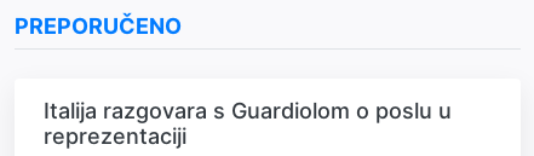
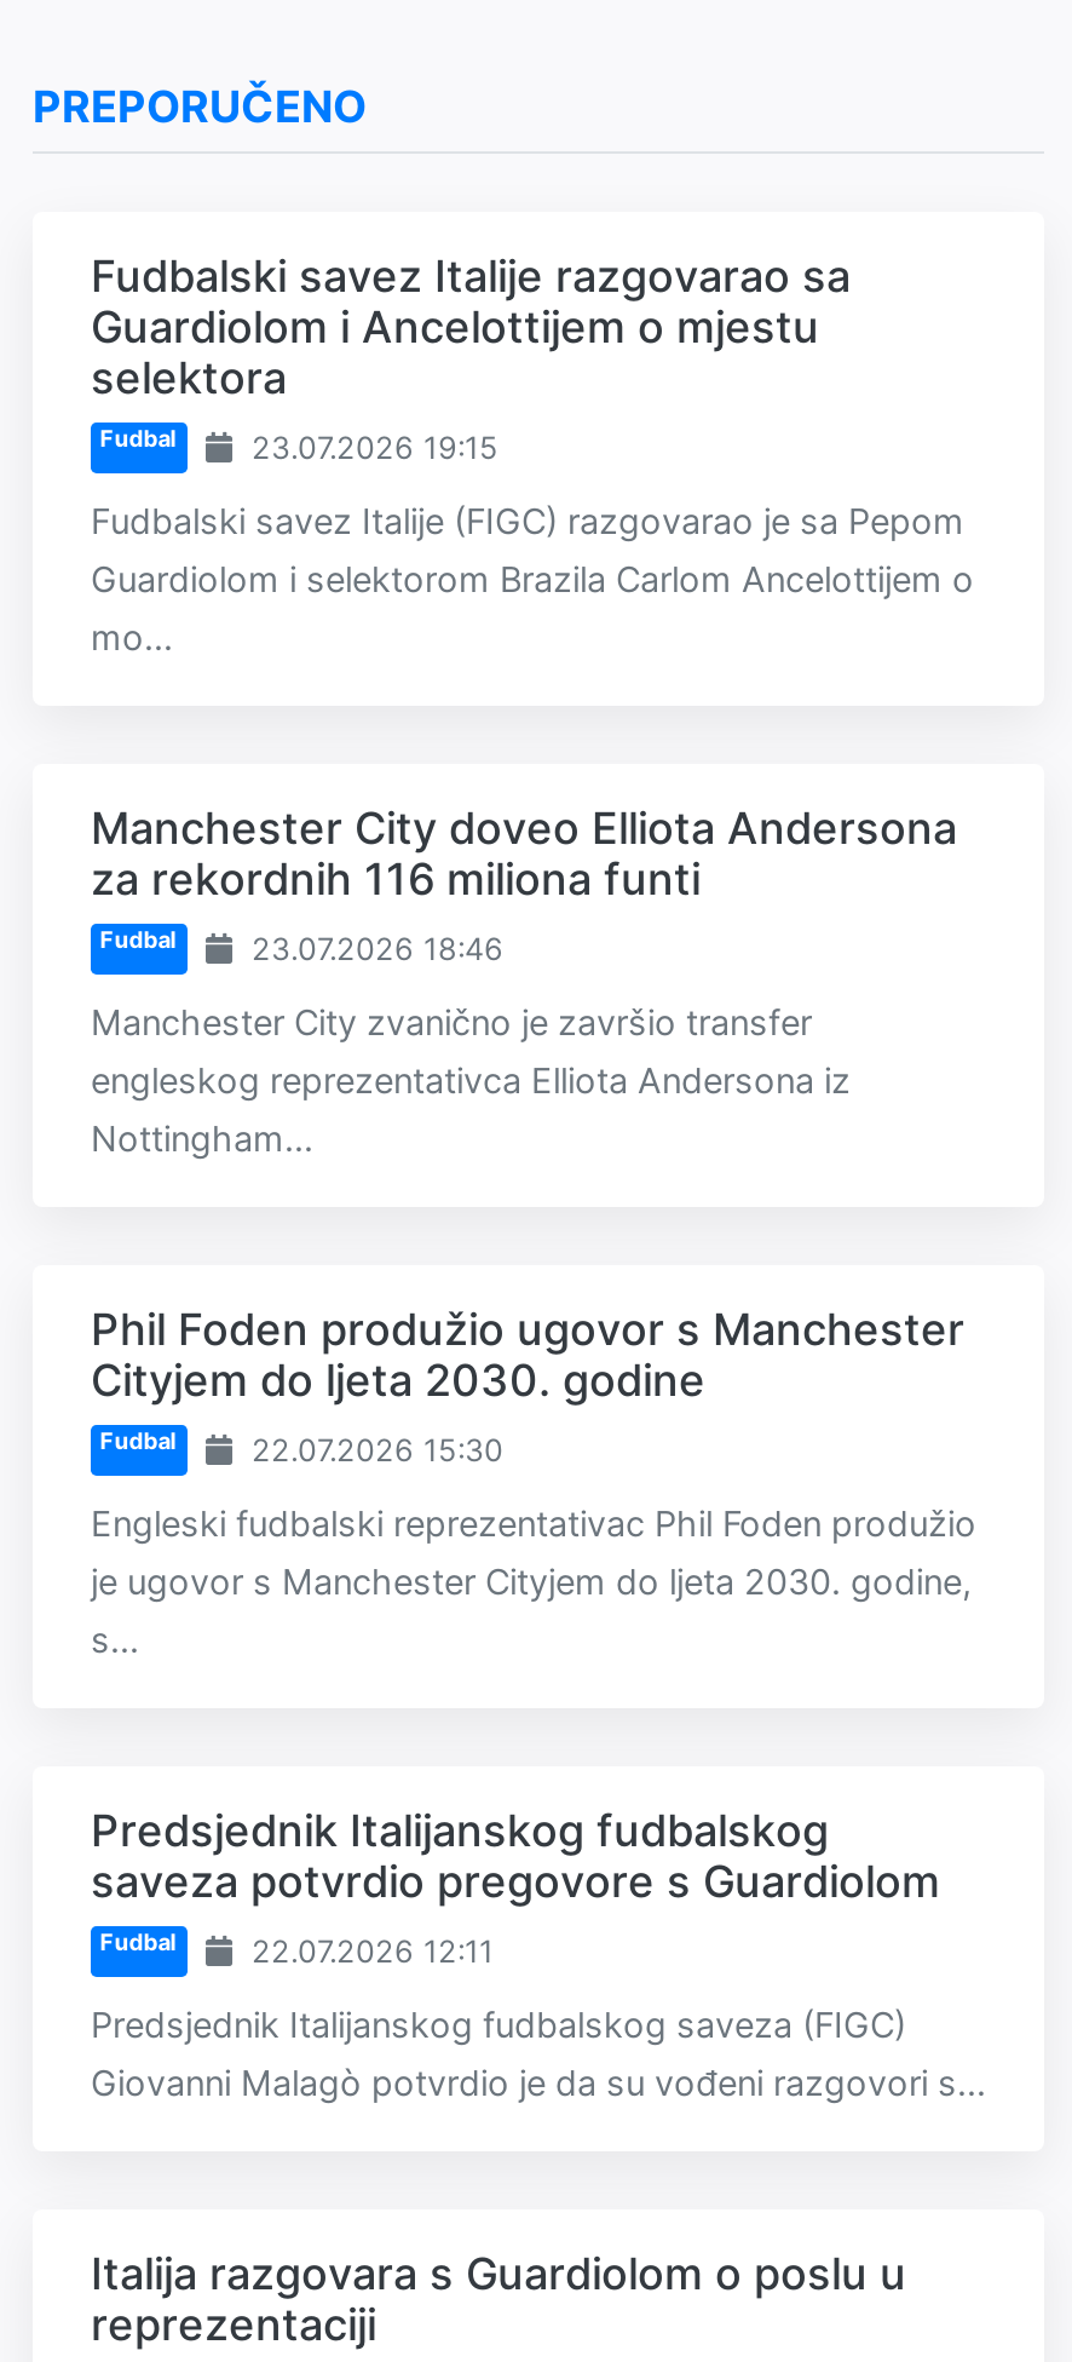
none -> [91,250,974,657] Fudbalski savez Italije razgovarao sa | Guardiolom i Ancelottijem o mjestu | selektora | Fudbal | 23.07.2026 19:15 | Fudbalski savez Italije (FIGC) razgovarao je sa Pepom | Guardiolom i selektorom Brazila Carlom Ancelottijem o | mo...
none -> [91,802,957,1158] Manchester City doveo Elliota Andersona | za rekordnih 116 miliona funti | Fudbal | 23.07.2026 18:46 | Manchester City zvanično je završio transfer | engleskog reprezentativca Elliota Andersona iz | Nottingham...
none -> [91,1303,976,1659] Phil Foden produžio ugovor s Manchester | Cityjem do ljeta 2030. godine | Fudbal | 22.07.2026 15:30 | Engleski fudbalski reprezentativac Phil Foden produžio | je ugovor s Manchester Cityjem do ljeta 2030. godine, | s...
none -> [91,1805,986,2102] Predsjednik Italijanskog fudbalskog | saveza potvrdio pregovore s Guardiolom | Fudbal | 22.07.2026 12:11 | Predsjednik Italijanskog fudbalskog saveza (FIGC) | Giovanni Malagò potvrdio je da su vođeni razgovori s...

